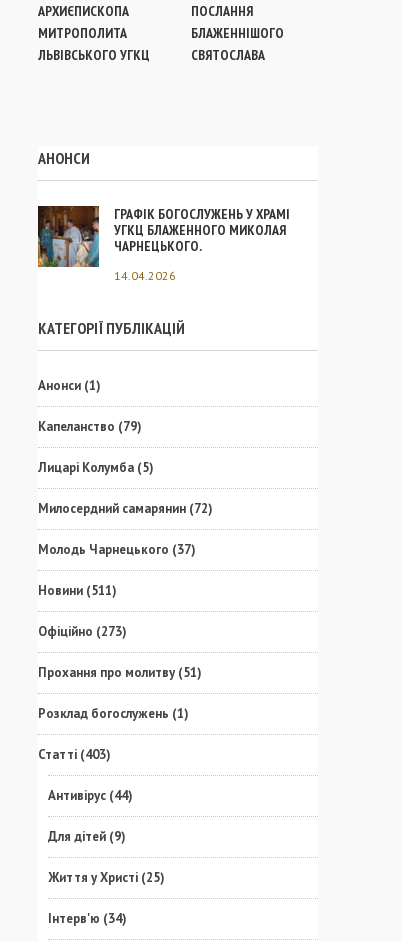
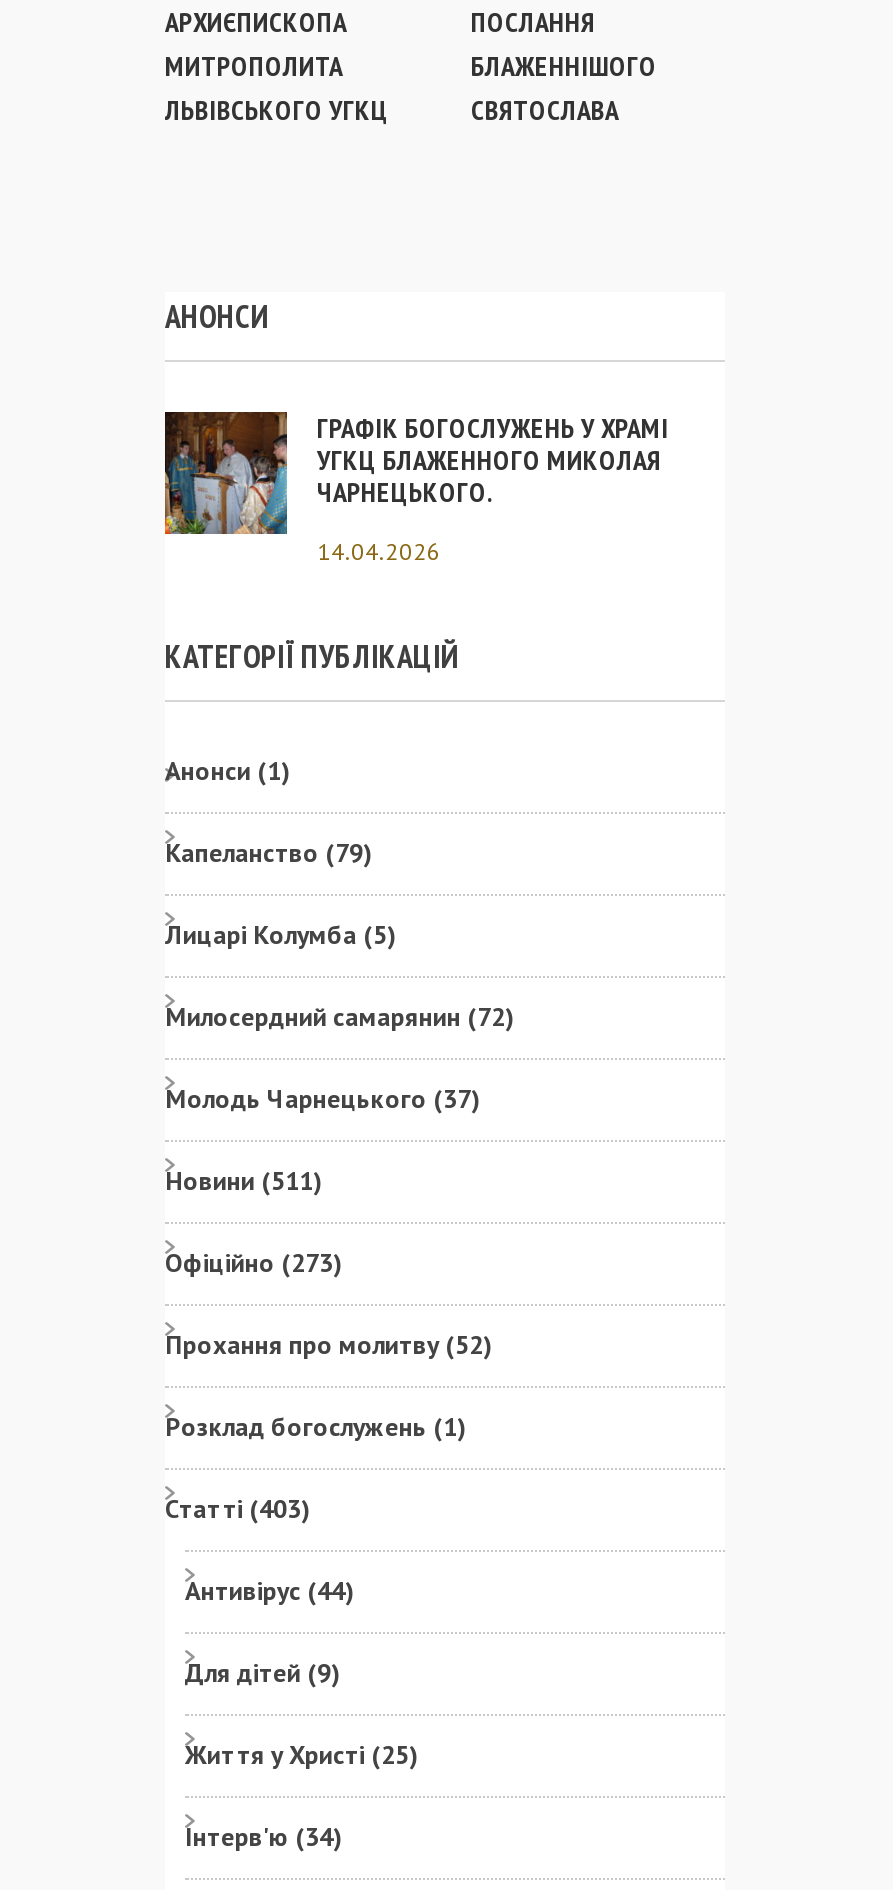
[38,664,202,681] Прохання про молитву (51) -> [165,1329,493,1363] Прохання про молитву (52)

